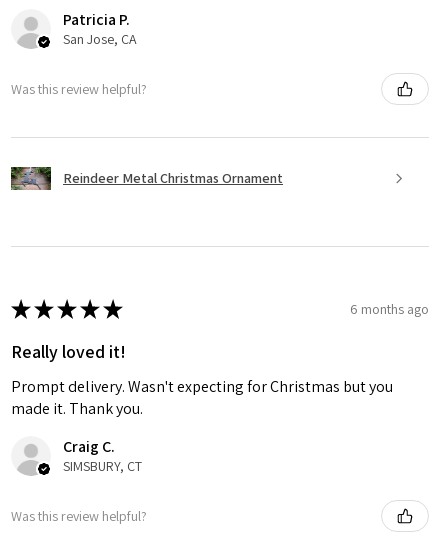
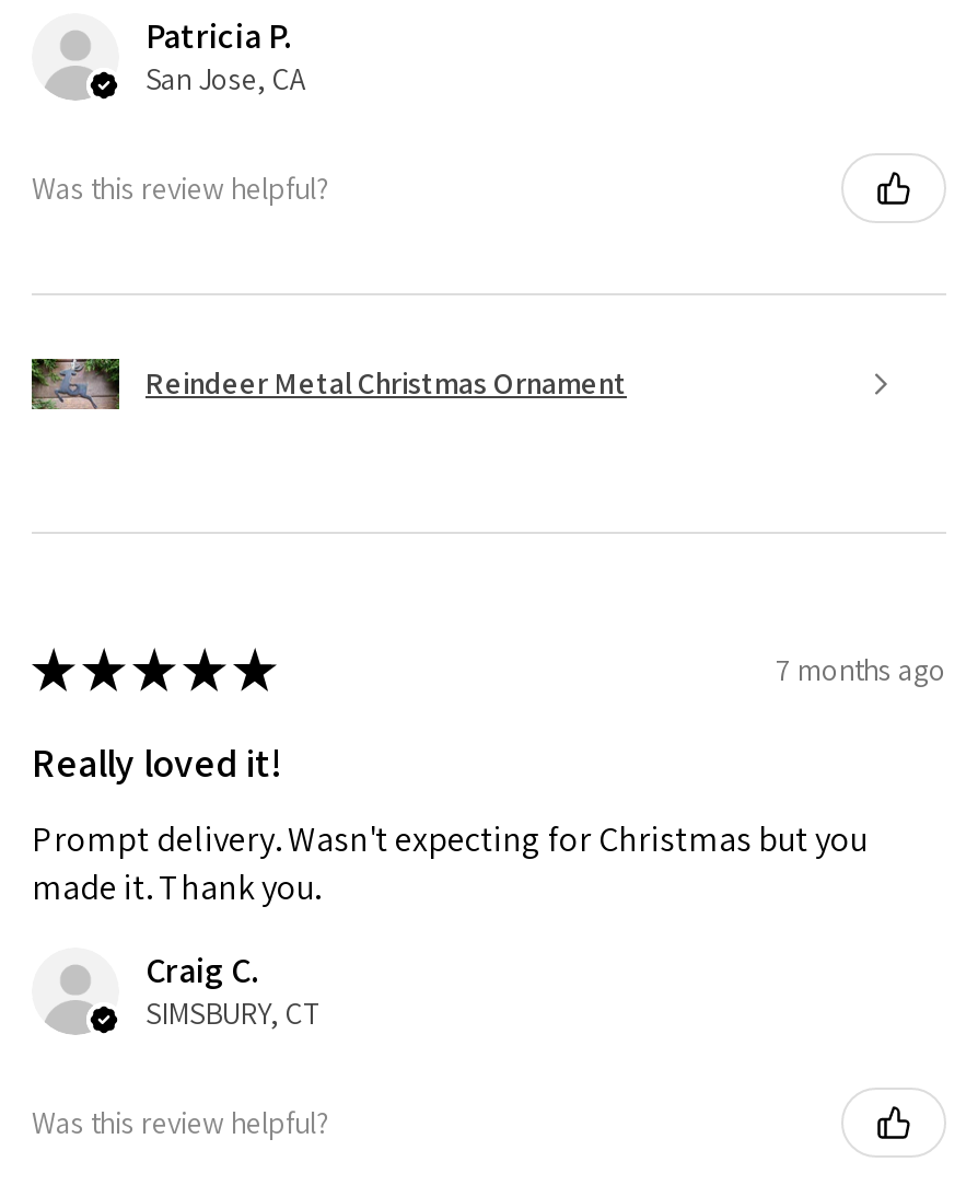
[350,300,429,318] 6 months ago -> [776,649,946,689] 7 months ago

